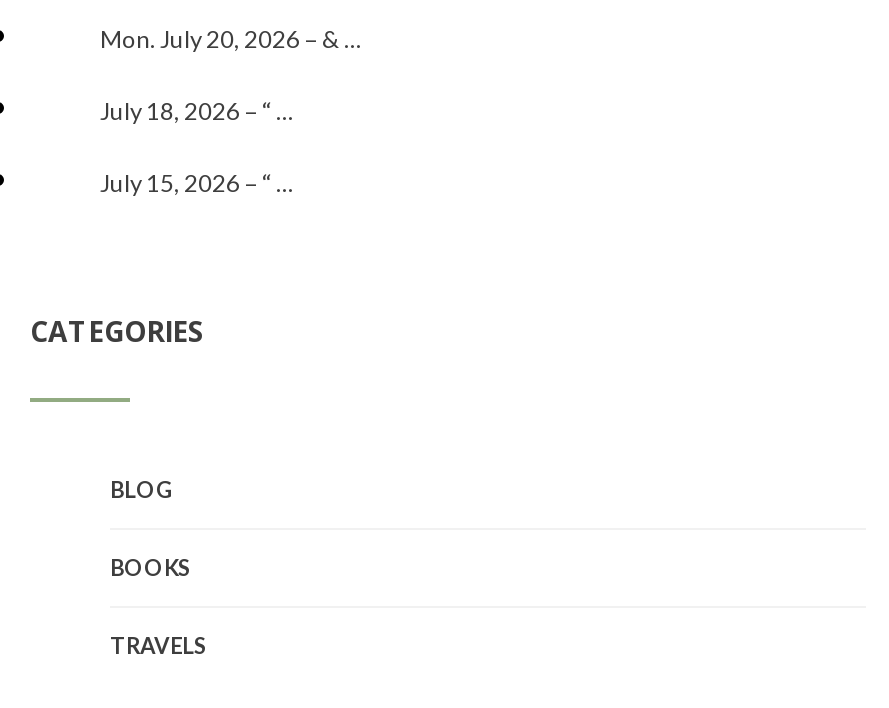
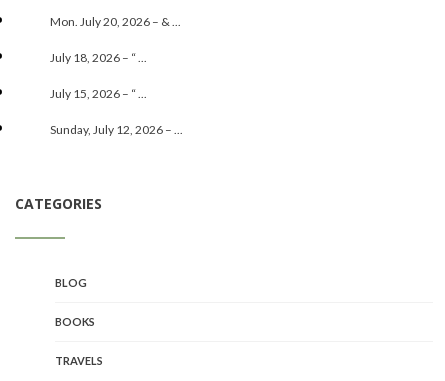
none -> [50,122,183,137] Sunday, July 12, 2026 – ...

